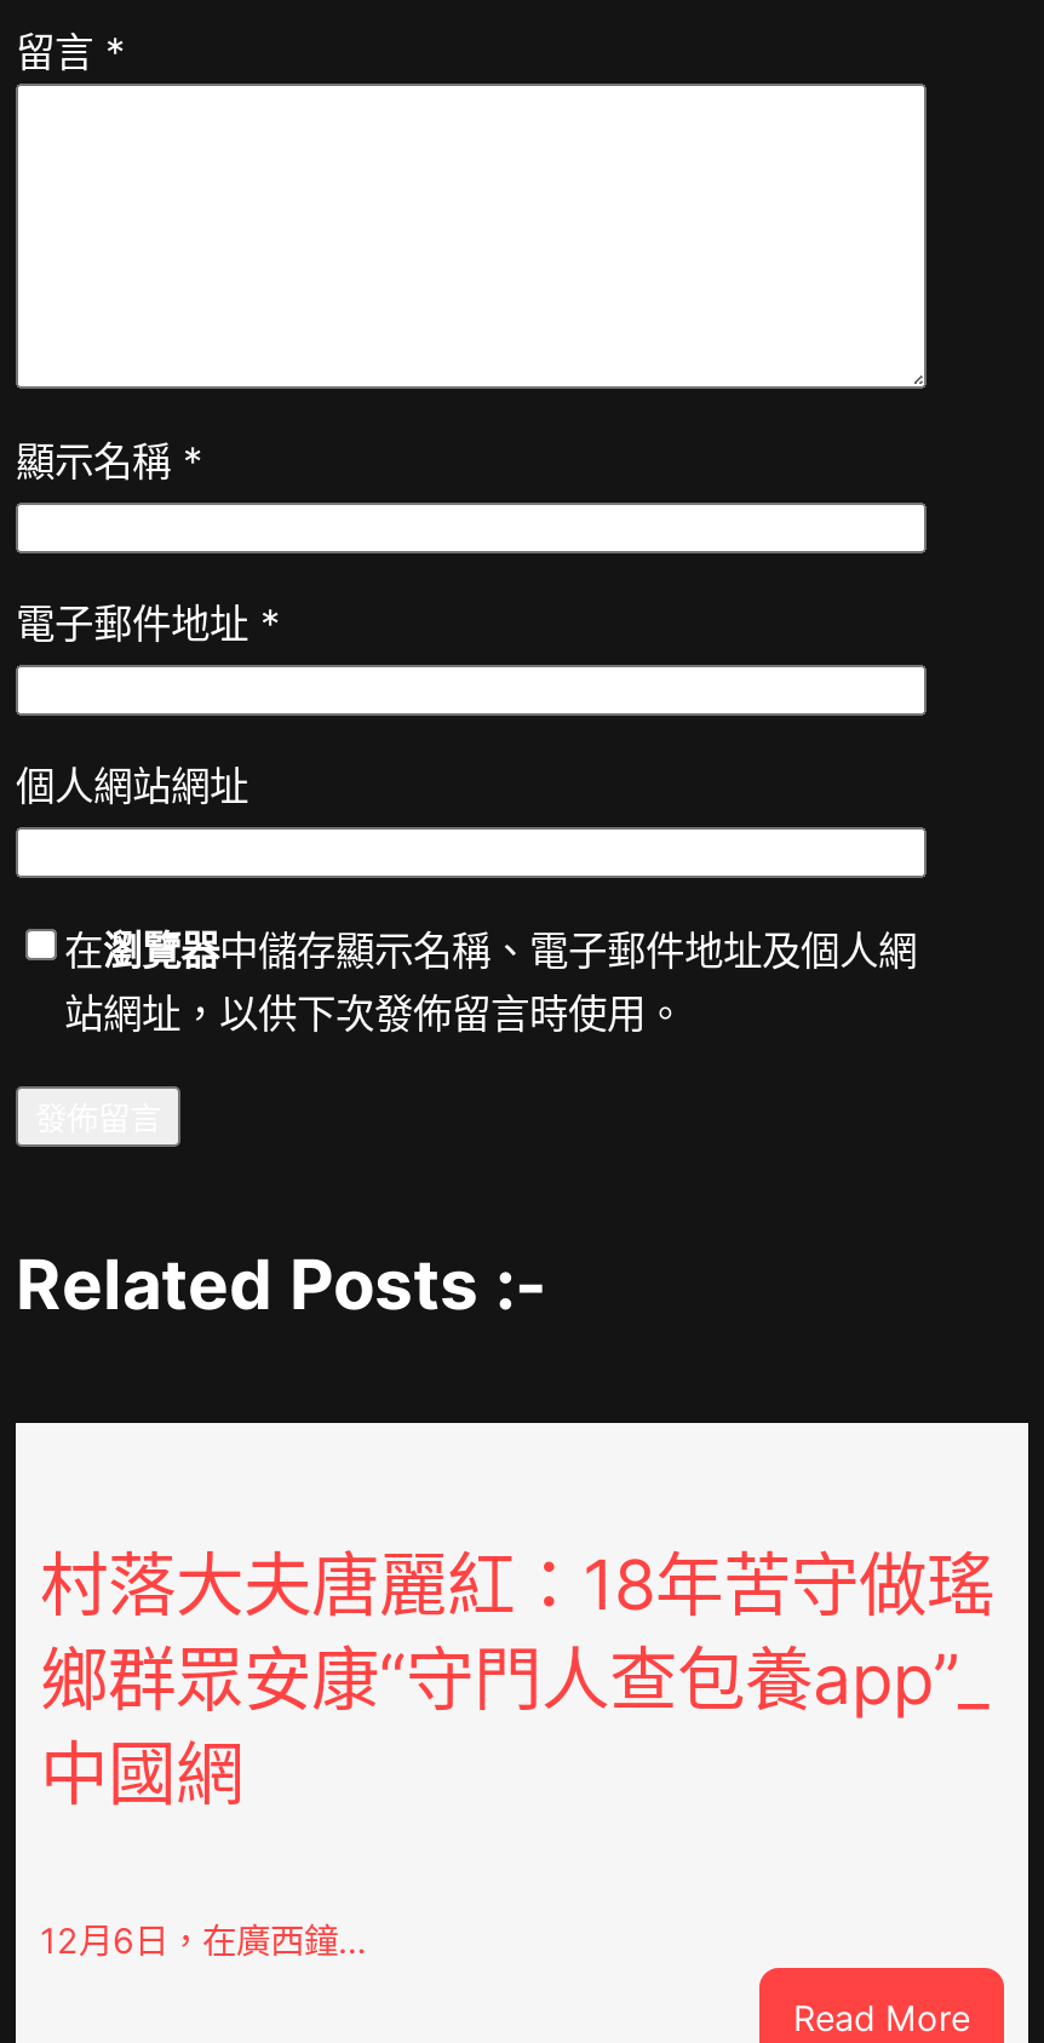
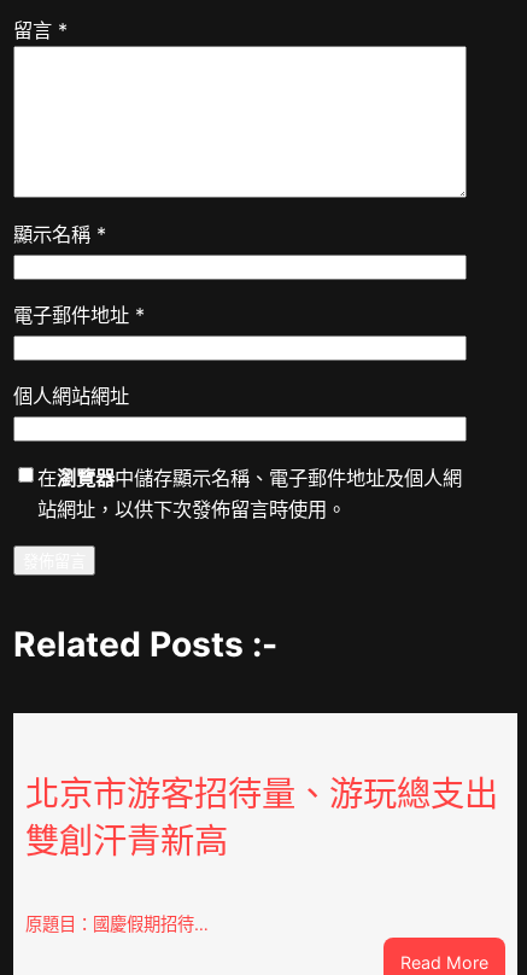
[40,1544,994,1815] 村落大夫唐麗紅：18年苦守做瑤 | 鄉群眾安康“守門人查包養app”_ | 中國網 -> [25,773,498,861] 北京市游客招待量、游玩總支出 | 雙創汗青新高
[40,1918,367,1959] 12月6日，在廣西鐘… -> [25,913,209,933] 原題目：國慶假期招待…

